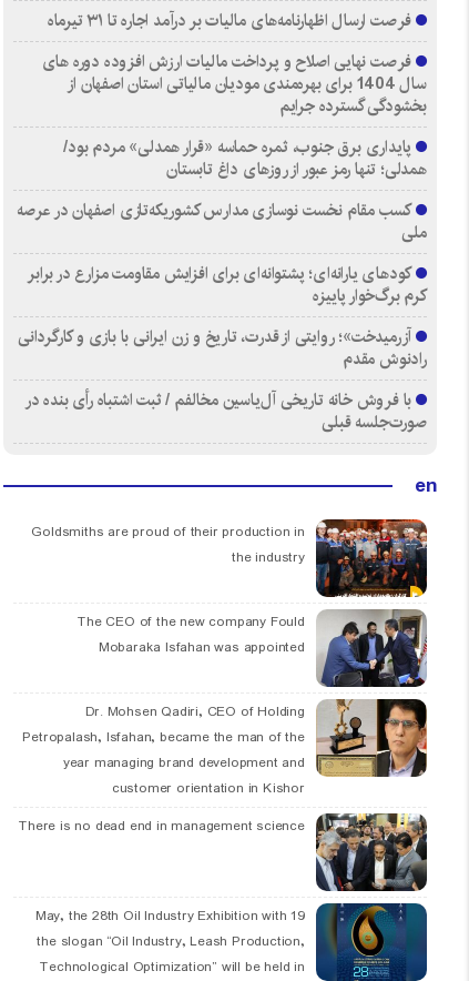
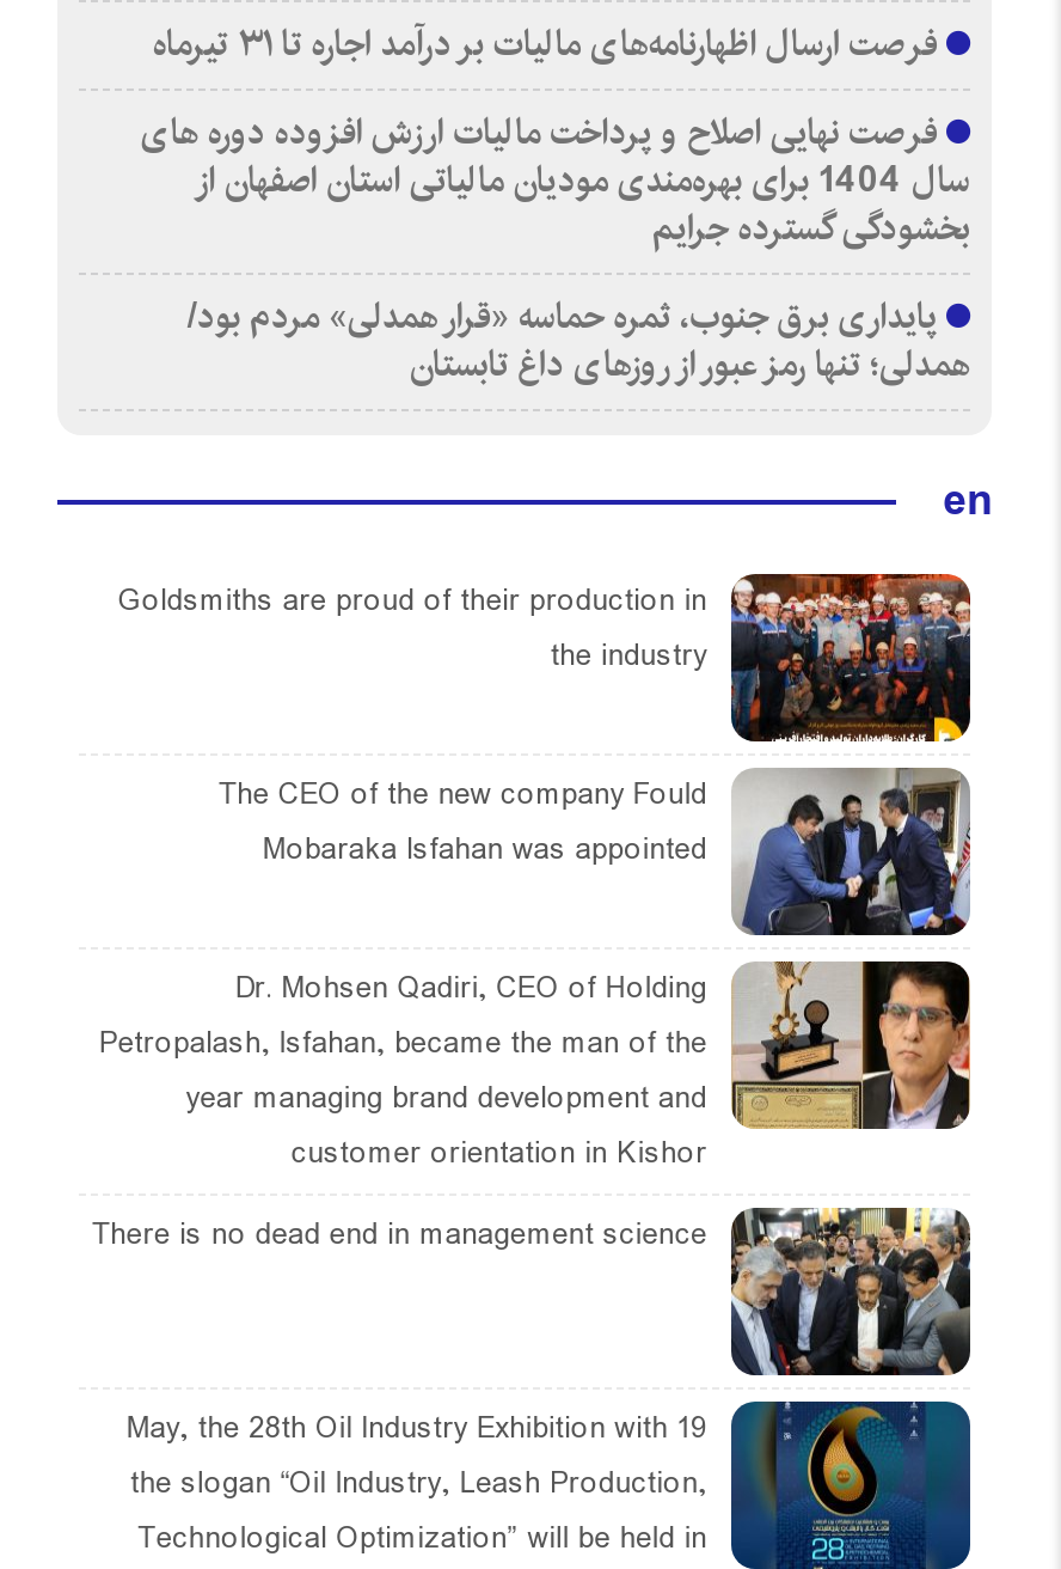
[16,197,427,436] کسب مقام نخست نوسازی مدارس کشوریکه‌تازی اصفهان در عرصه | ملی | کودهای یارانه‌ای؛ پشتوانه‌ای برای افزایش مقاومت مزارع در برابر | کرم برگ‌خوار پاییزه | آزرمیدخت»؛ روایتی از قدرت، تاریخ و زن ایرانی با بازی و کارگردانی | رادنوش مقدم | با فروش خانه تاریخی آل‌یاسین مخالفم / ثبت اشتباه رأی بنده در | صورت‌جلسه قبلی -> none

